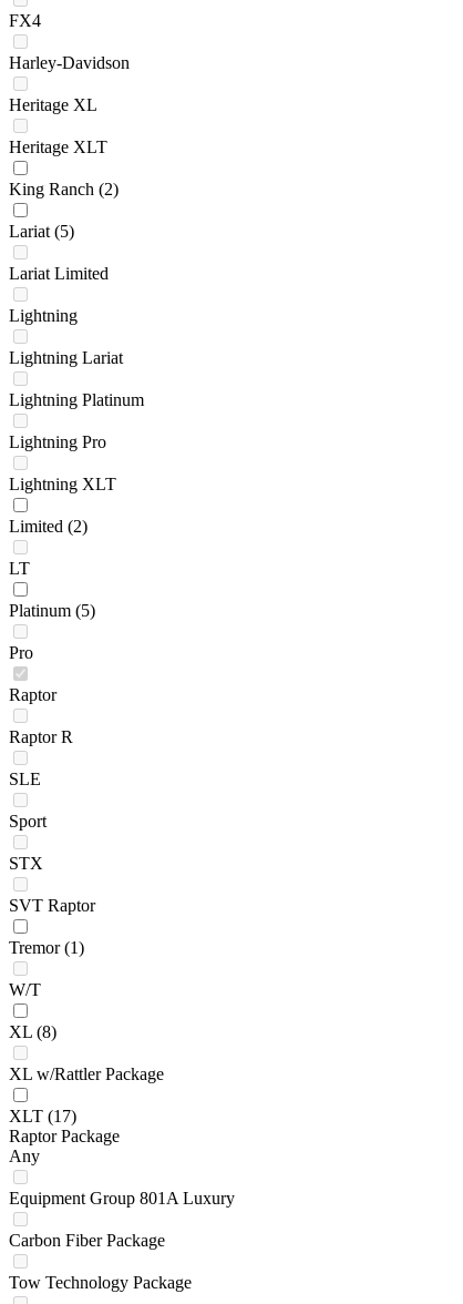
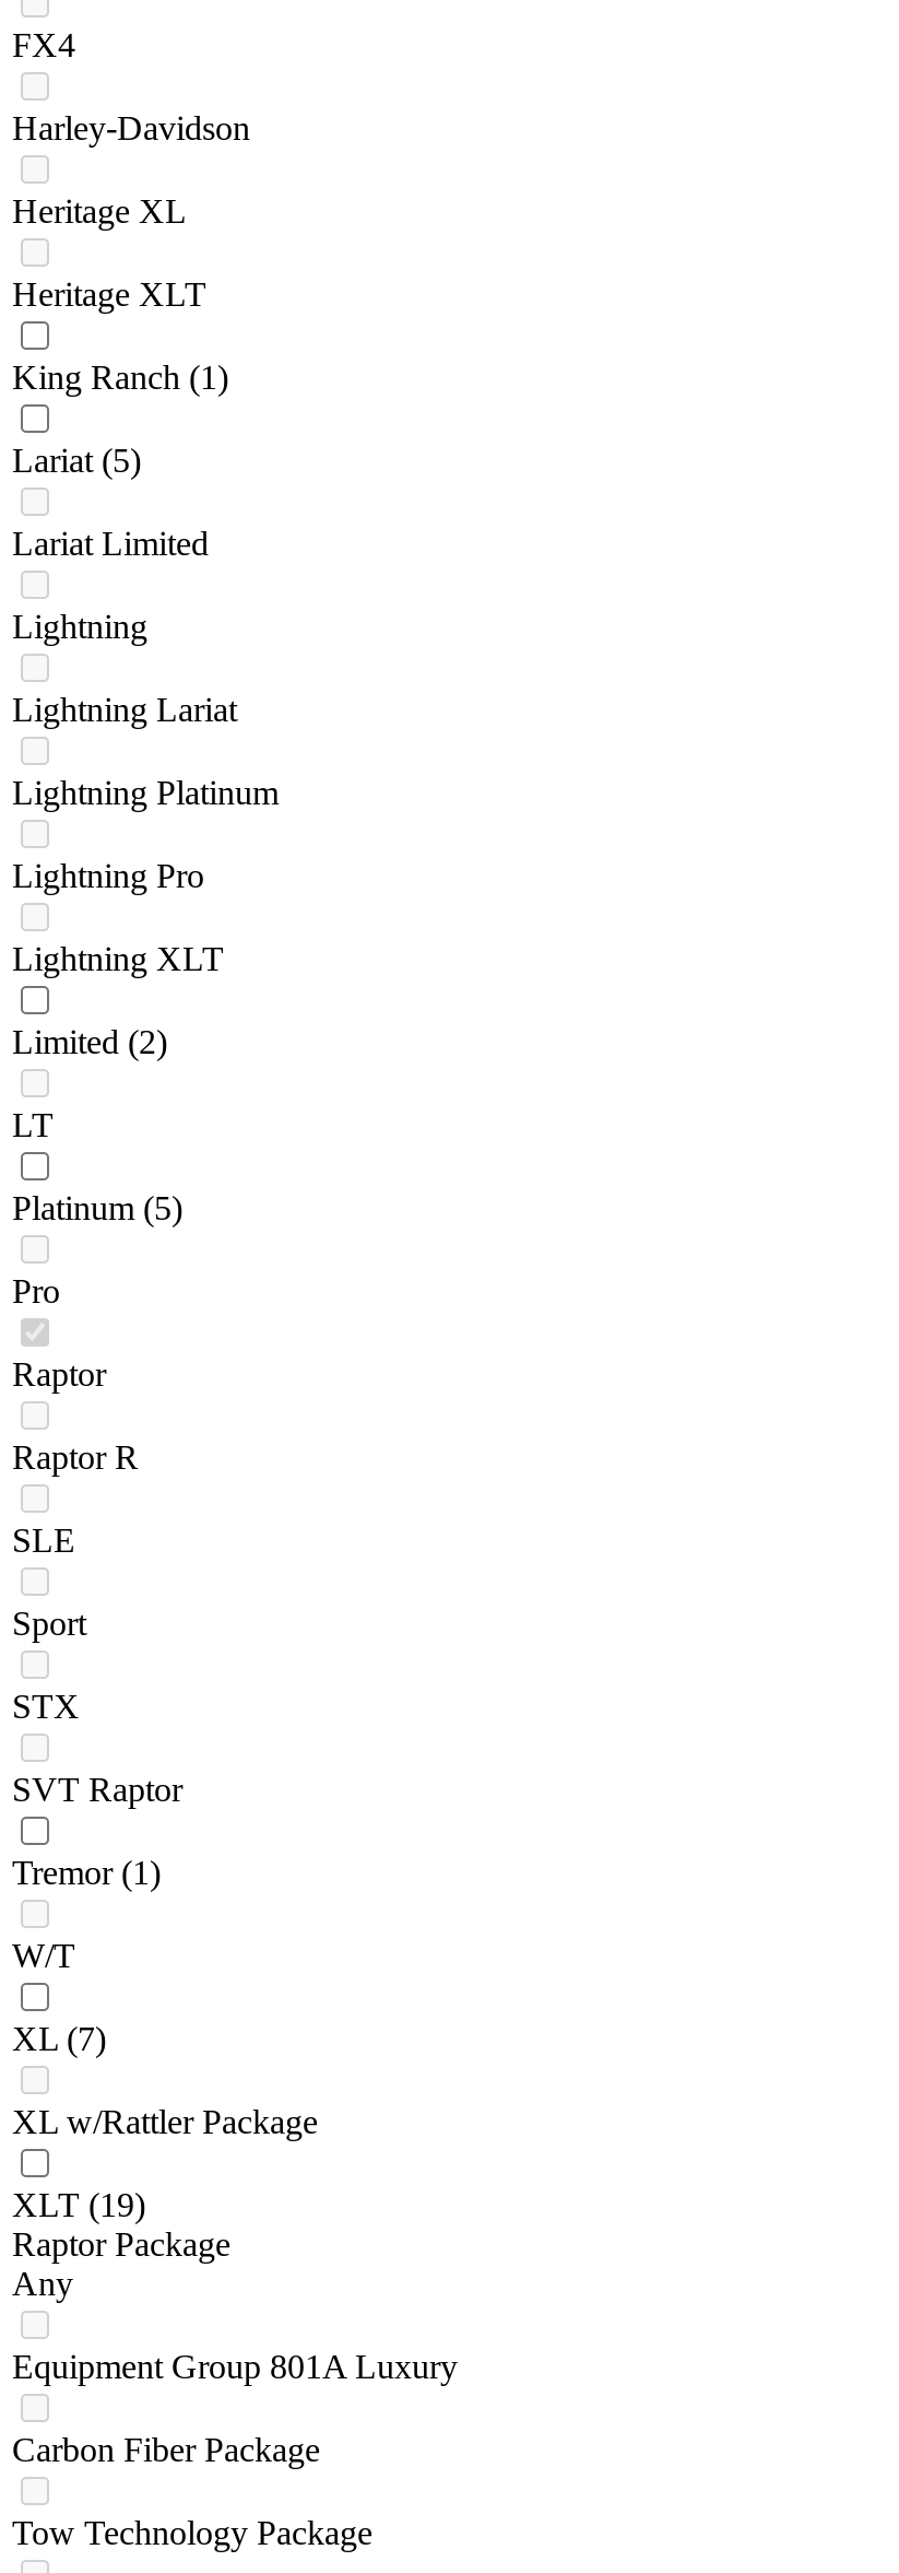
[9,180,119,199] King Ranch (2) -> [12,359,228,397] King Ranch (1)
[9,1023,56,1042] XL (8) -> [12,2021,106,2058] XL (7)
[9,1107,76,1126] XLT (17) -> [12,2187,145,2224] XLT (19)

